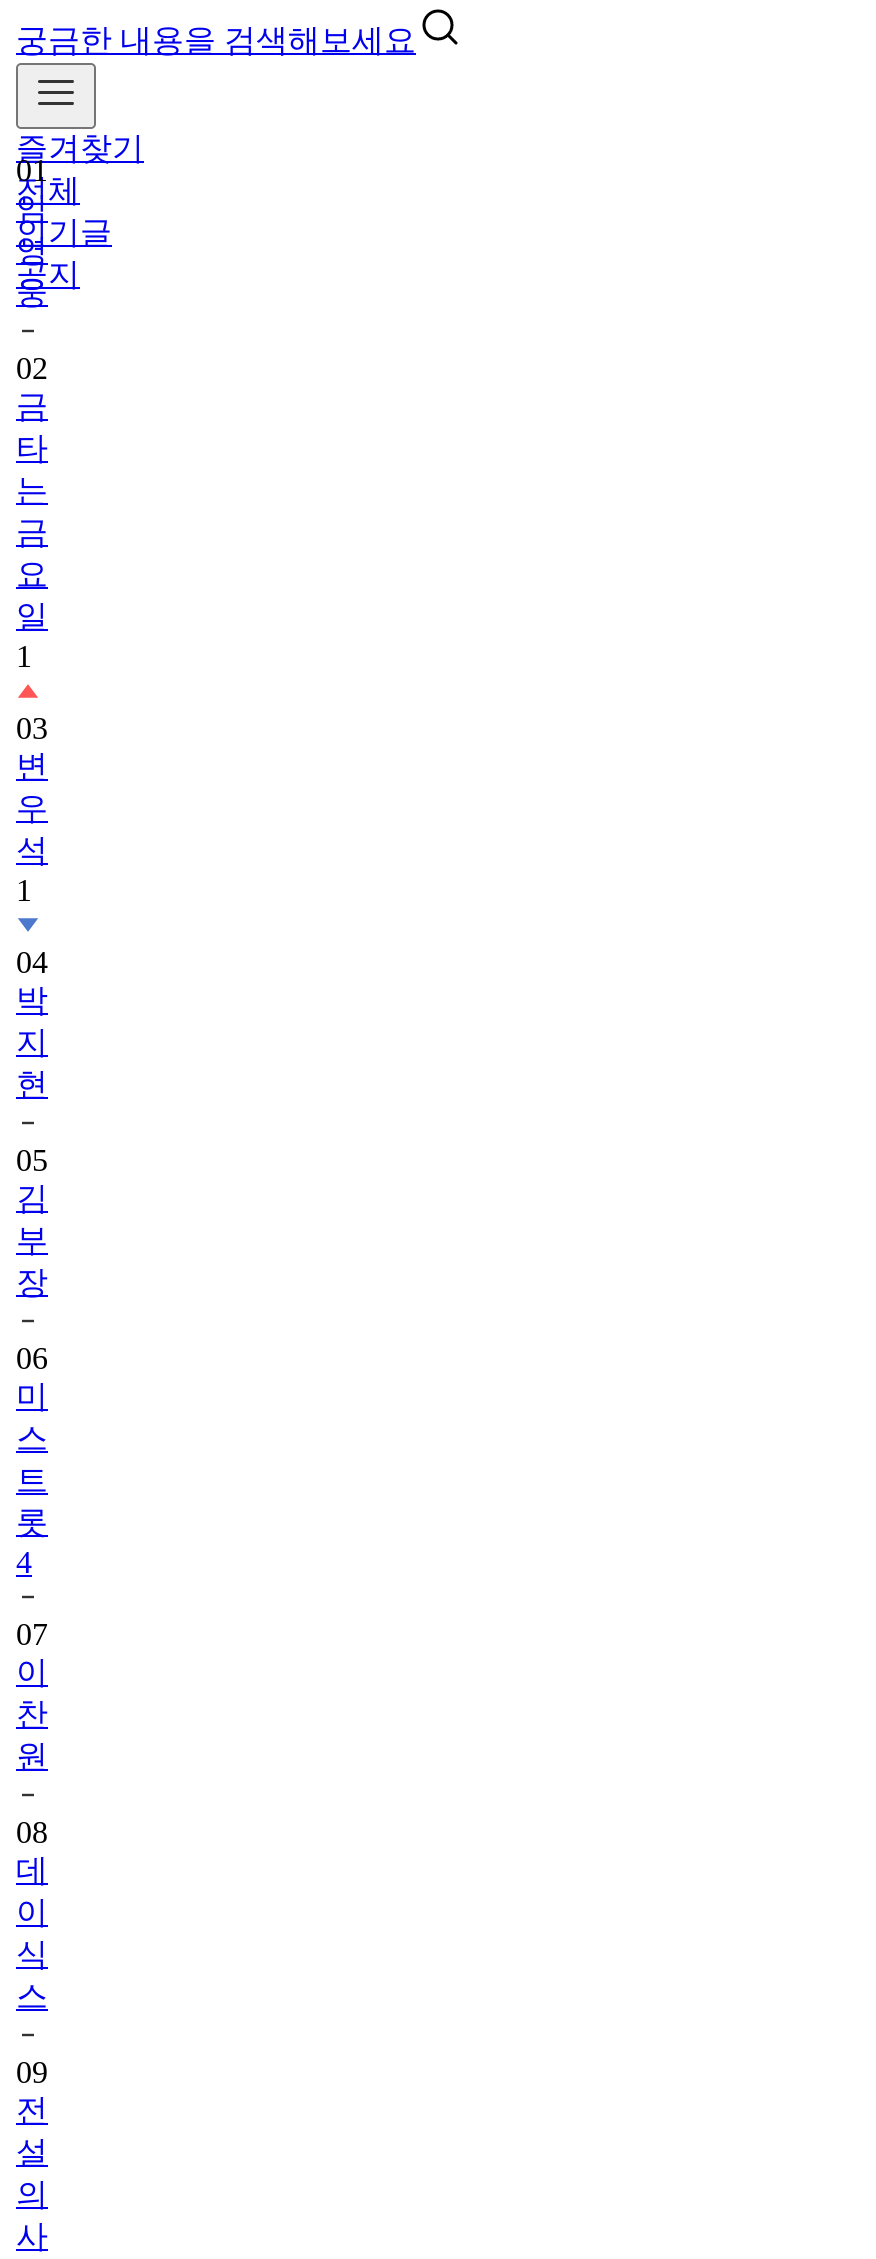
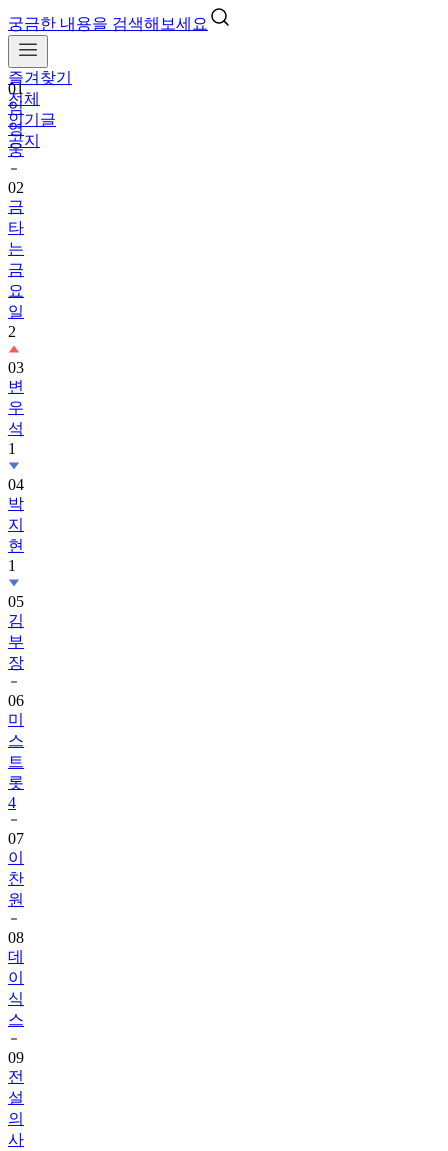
[16,638,32,672] 1 -> [8,323,16,340] 2
none -> [8,557,16,574] 1

